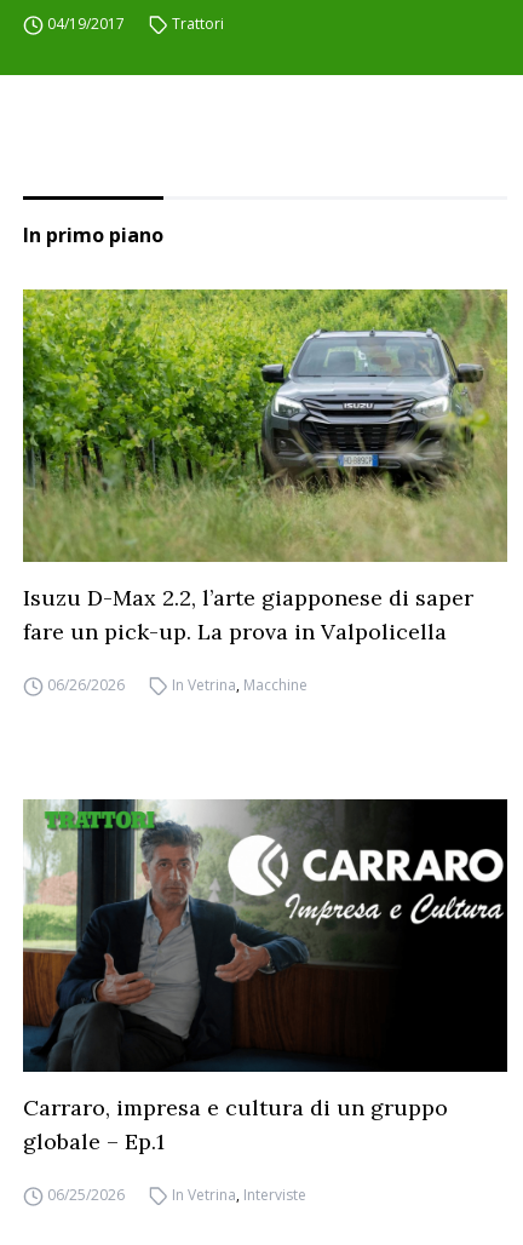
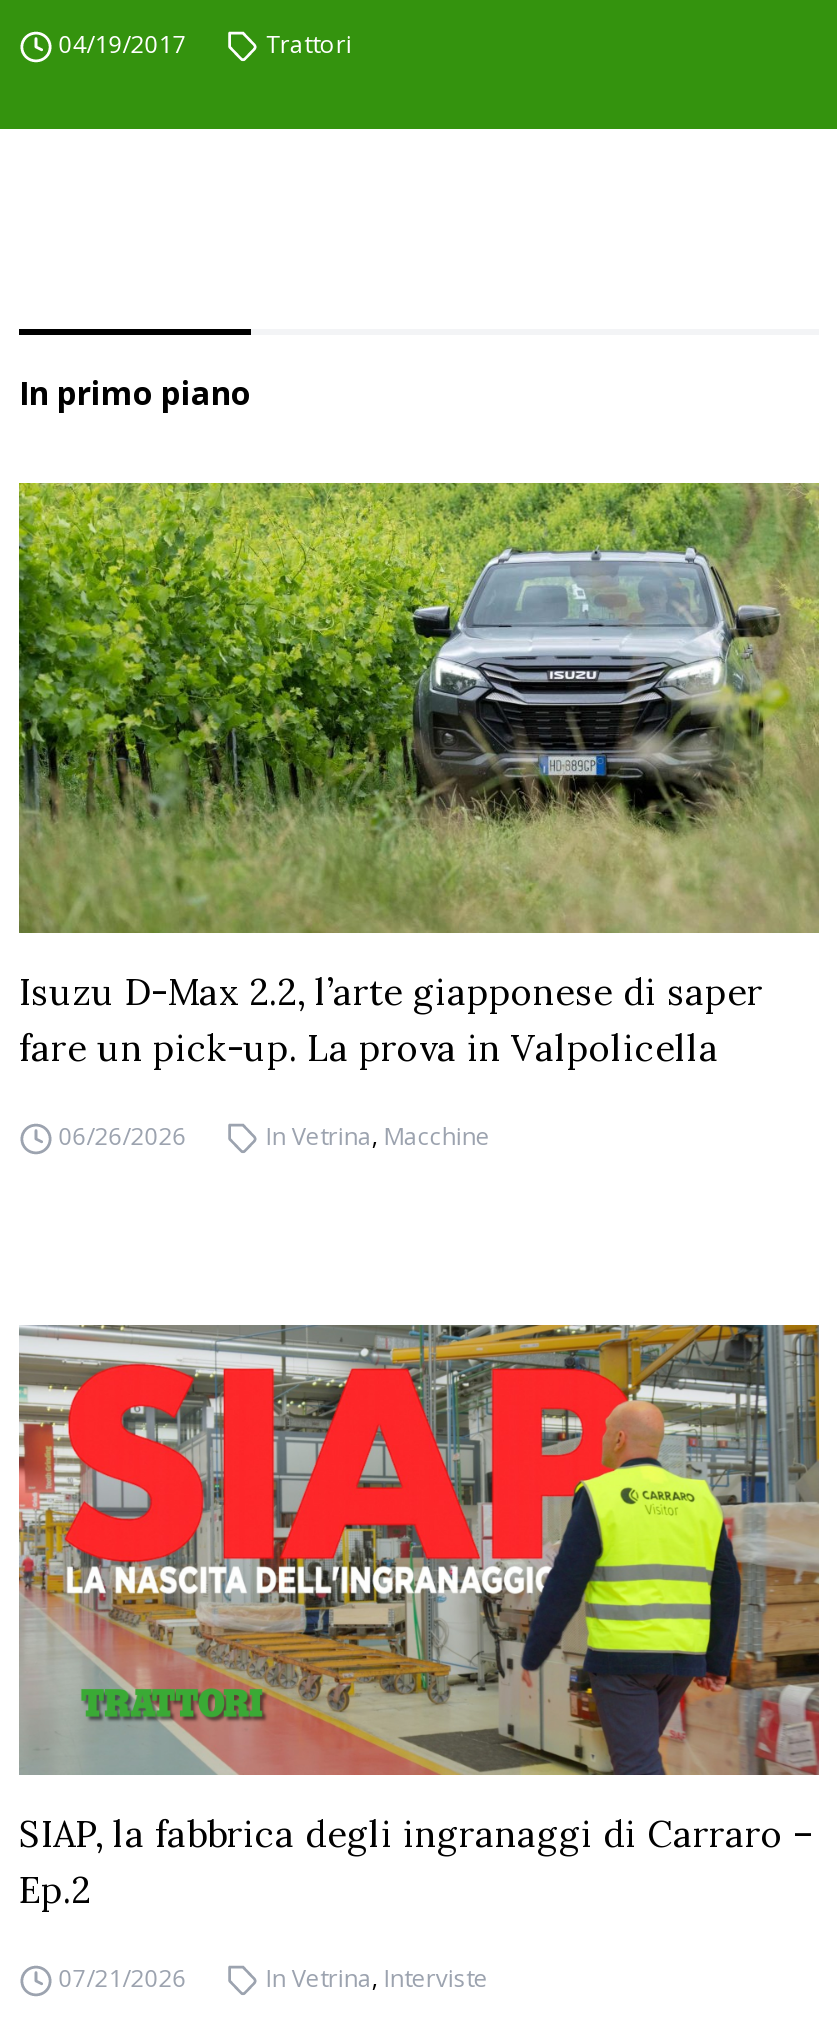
[23,798,508,1155] [image] | Carraro, impresa e cultura di un gruppo | globale – Ep.1 -> [17,1323,821,1913] [image] | SIAP, la fabbrica degli ingranaggi di Carraro – | Ep.2
[47,1184,124,1205] 06/25/2026 -> [58,1961,186,1995] 07/21/2026

